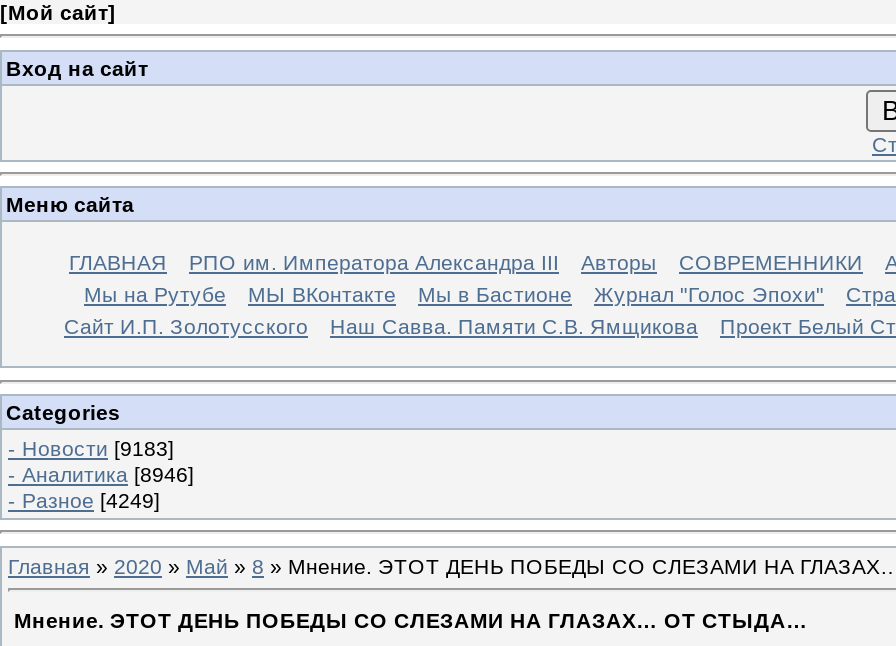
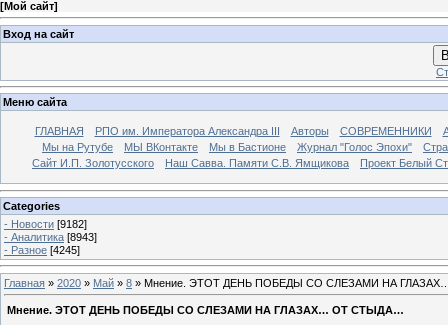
[8,436,174,460] - Новости [9183] -> [4,218,87,230] - Новости [9182]
[8,462,194,486] - Аналитика [8946] -> [4,231,97,243] - Аналитика [8943]
[8,488,160,512] - Разное [4249] -> [4,244,80,256] - Разное [4245]

